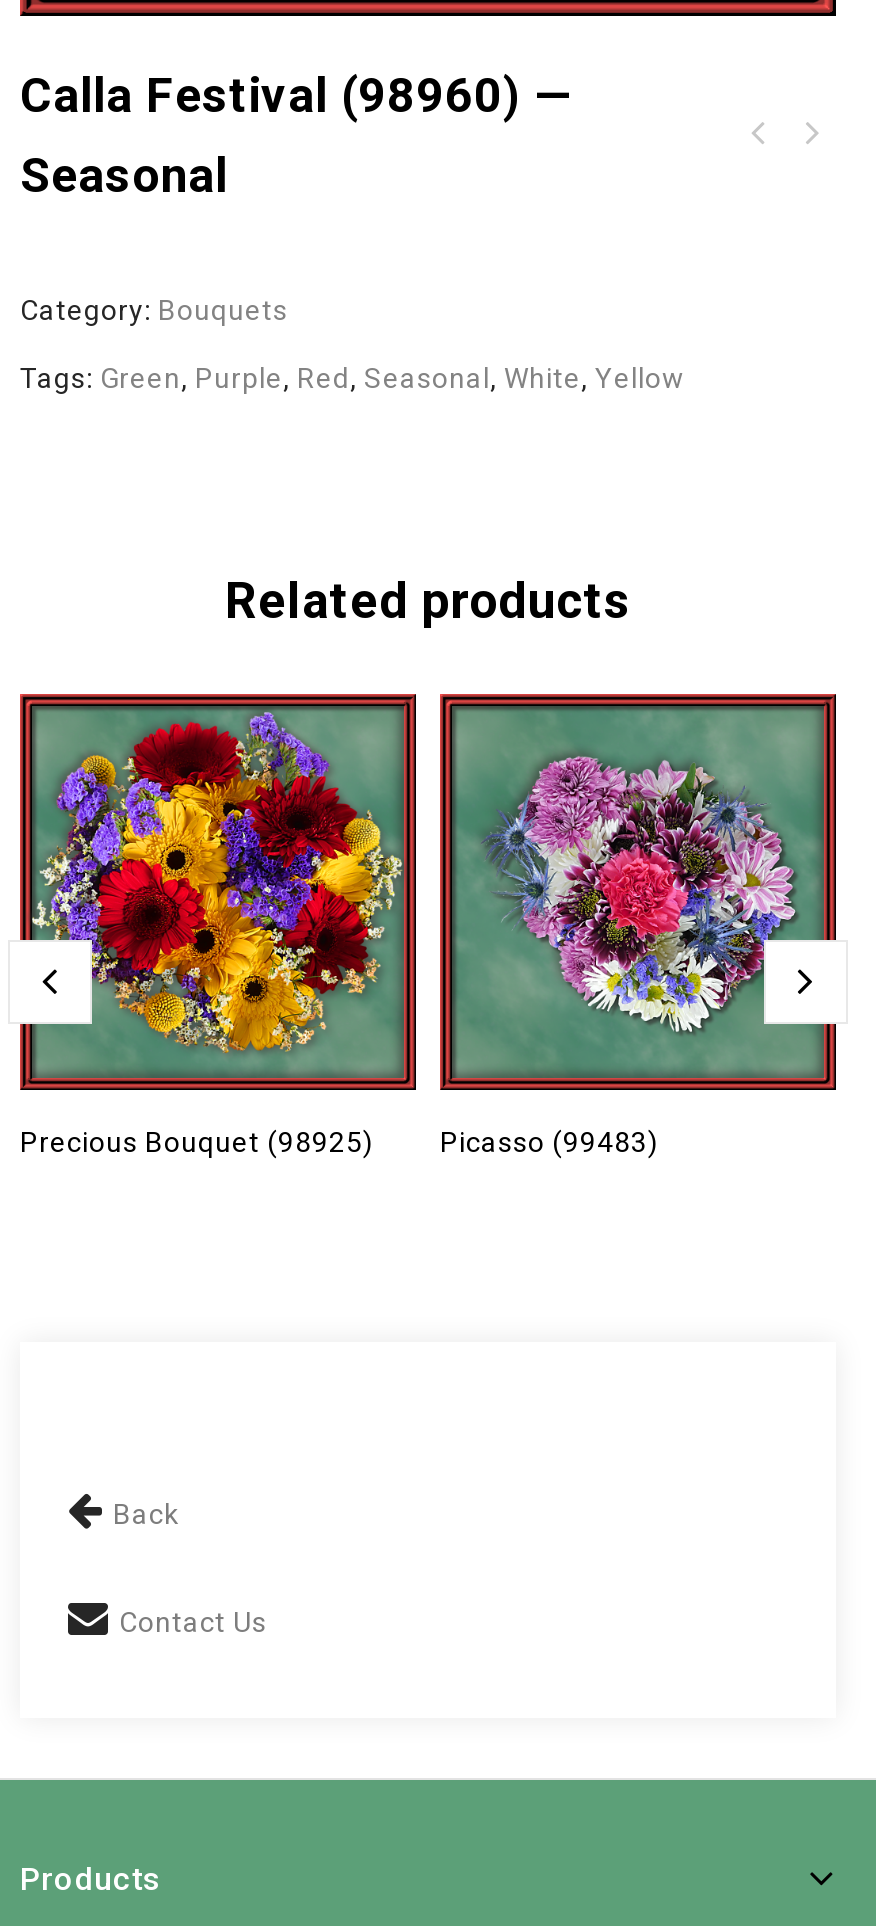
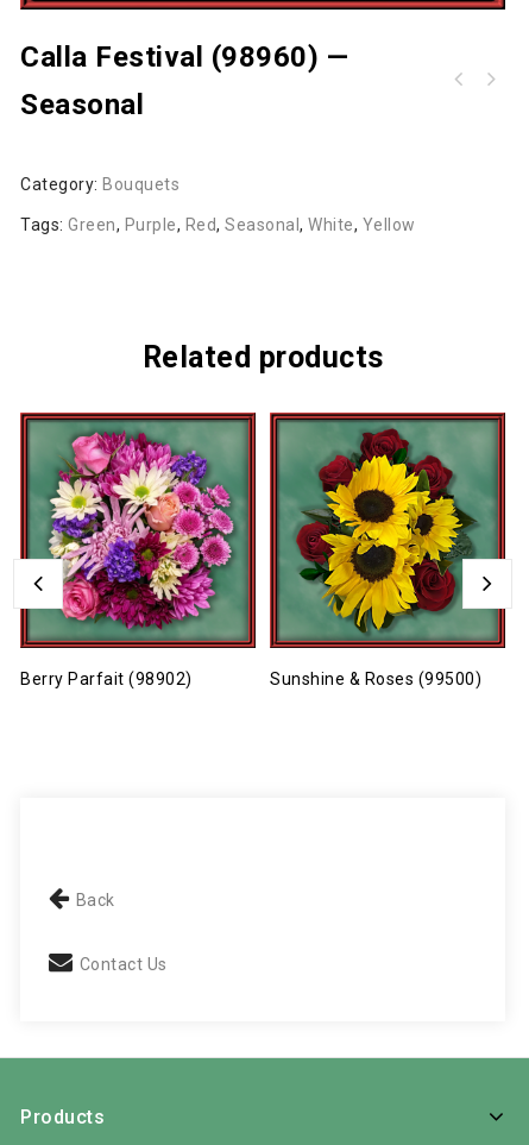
[20,712,659,1158] [image] | Precious Bouquet (98925) | Picasso (99483) -> [20,424,481,688] [image] | Berry Parfait (98902) | Sunshine & Roses (99500)
[484,720,798,1068] [image] -> [295,427,479,635] [image]

